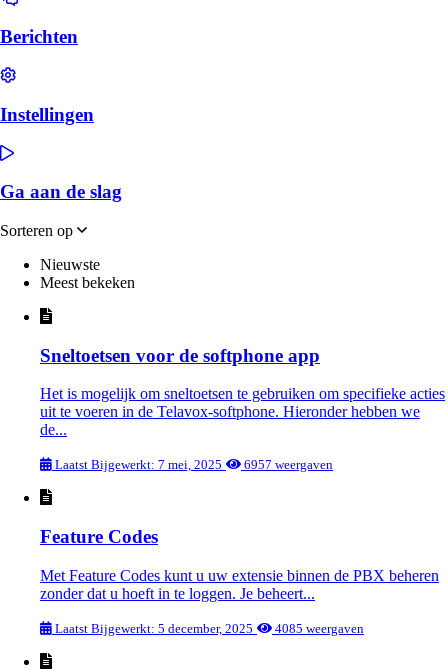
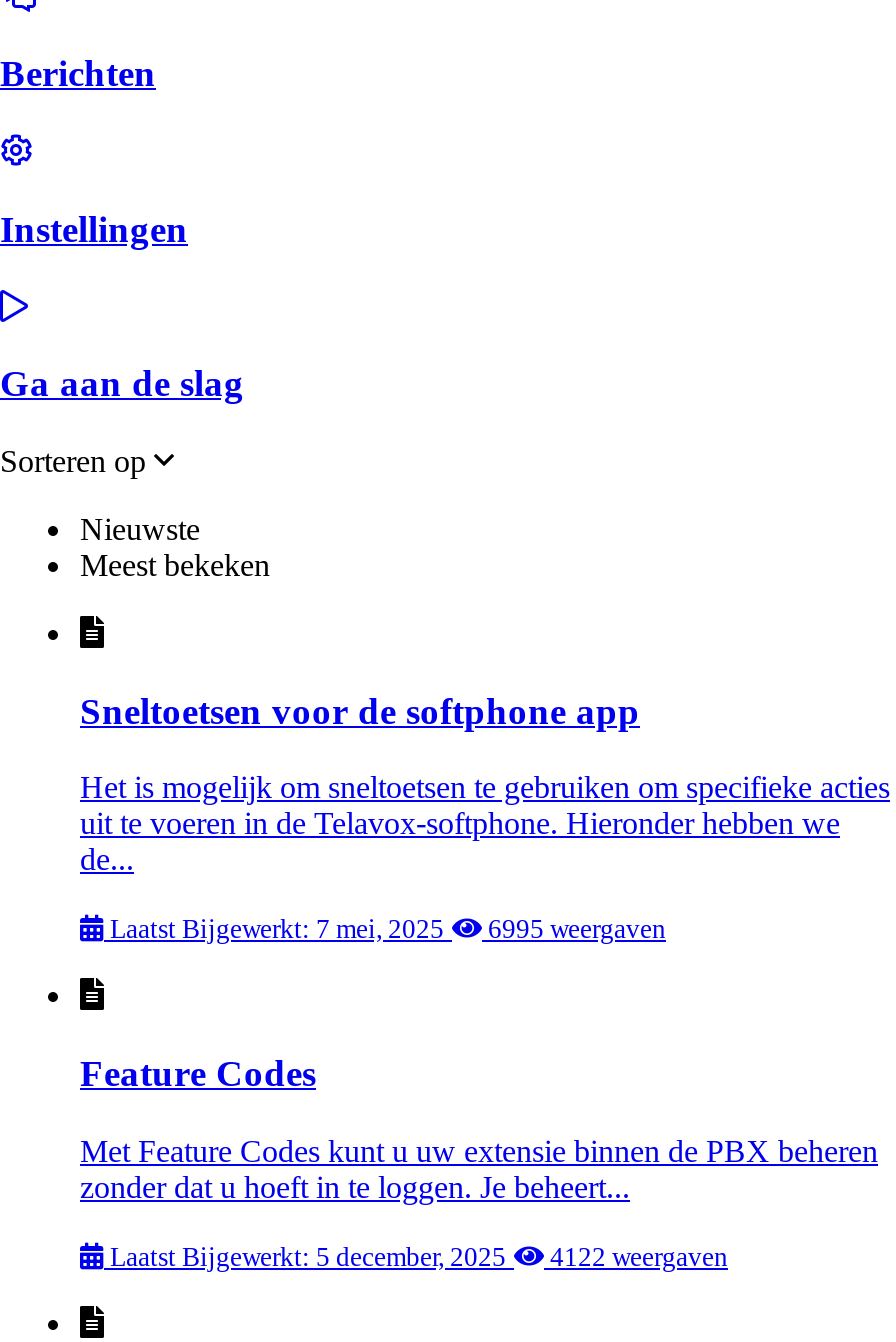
[52,457,333,472] Laatst Bijgewerkt: 7 mei, 2025 6957 weergaven -> [104,915,666,945] Laatst Bijgewerkt: 7 mei, 2025 6995 weergaven
[52,621,364,636] Laatst Bijgewerkt: 5 december, 2025 4085 weergaven -> [104,1242,728,1272] Laatst Bijgewerkt: 5 december, 2025 4122 weergaven

